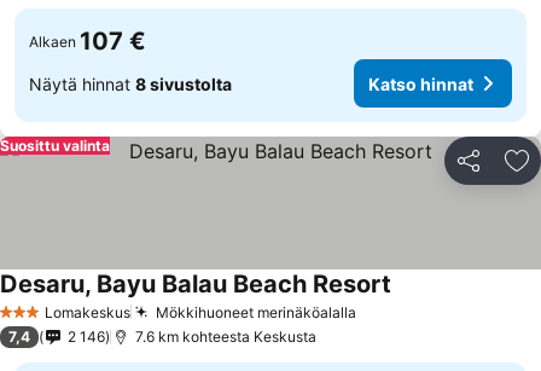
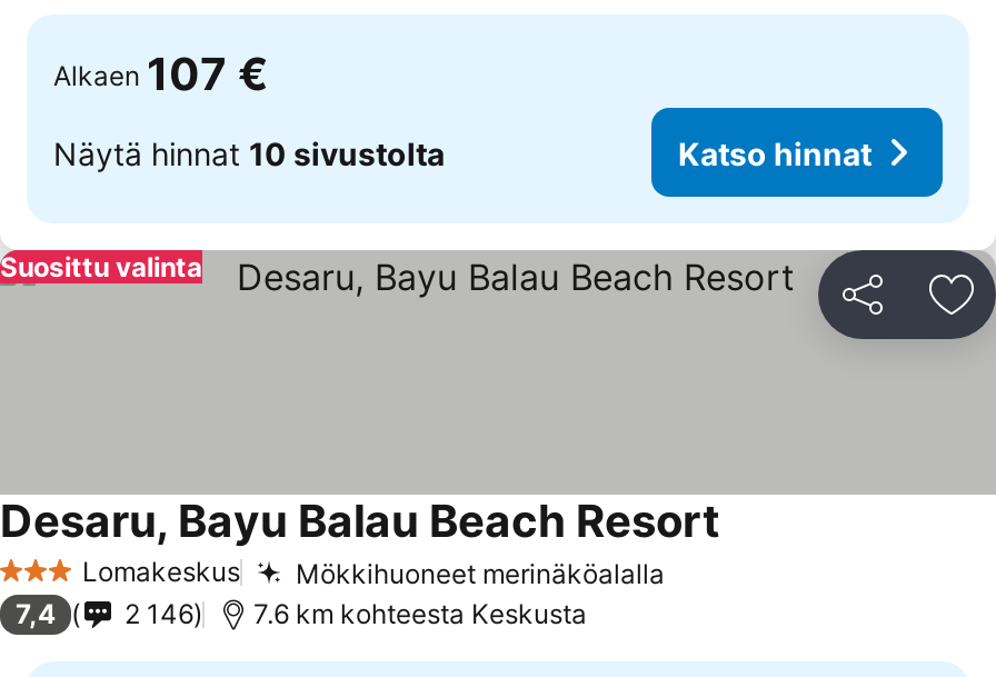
[29,73,232,94] Näytä hinnat 8 sivustolta -> [53,133,445,171] Näytä hinnat 10 sivustolta

